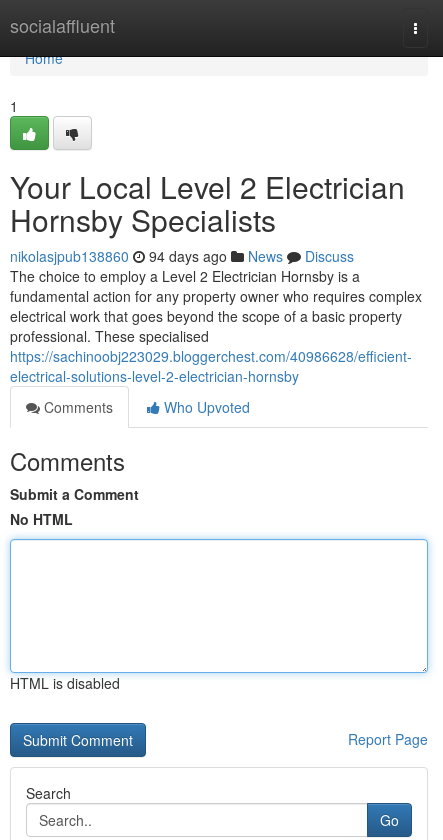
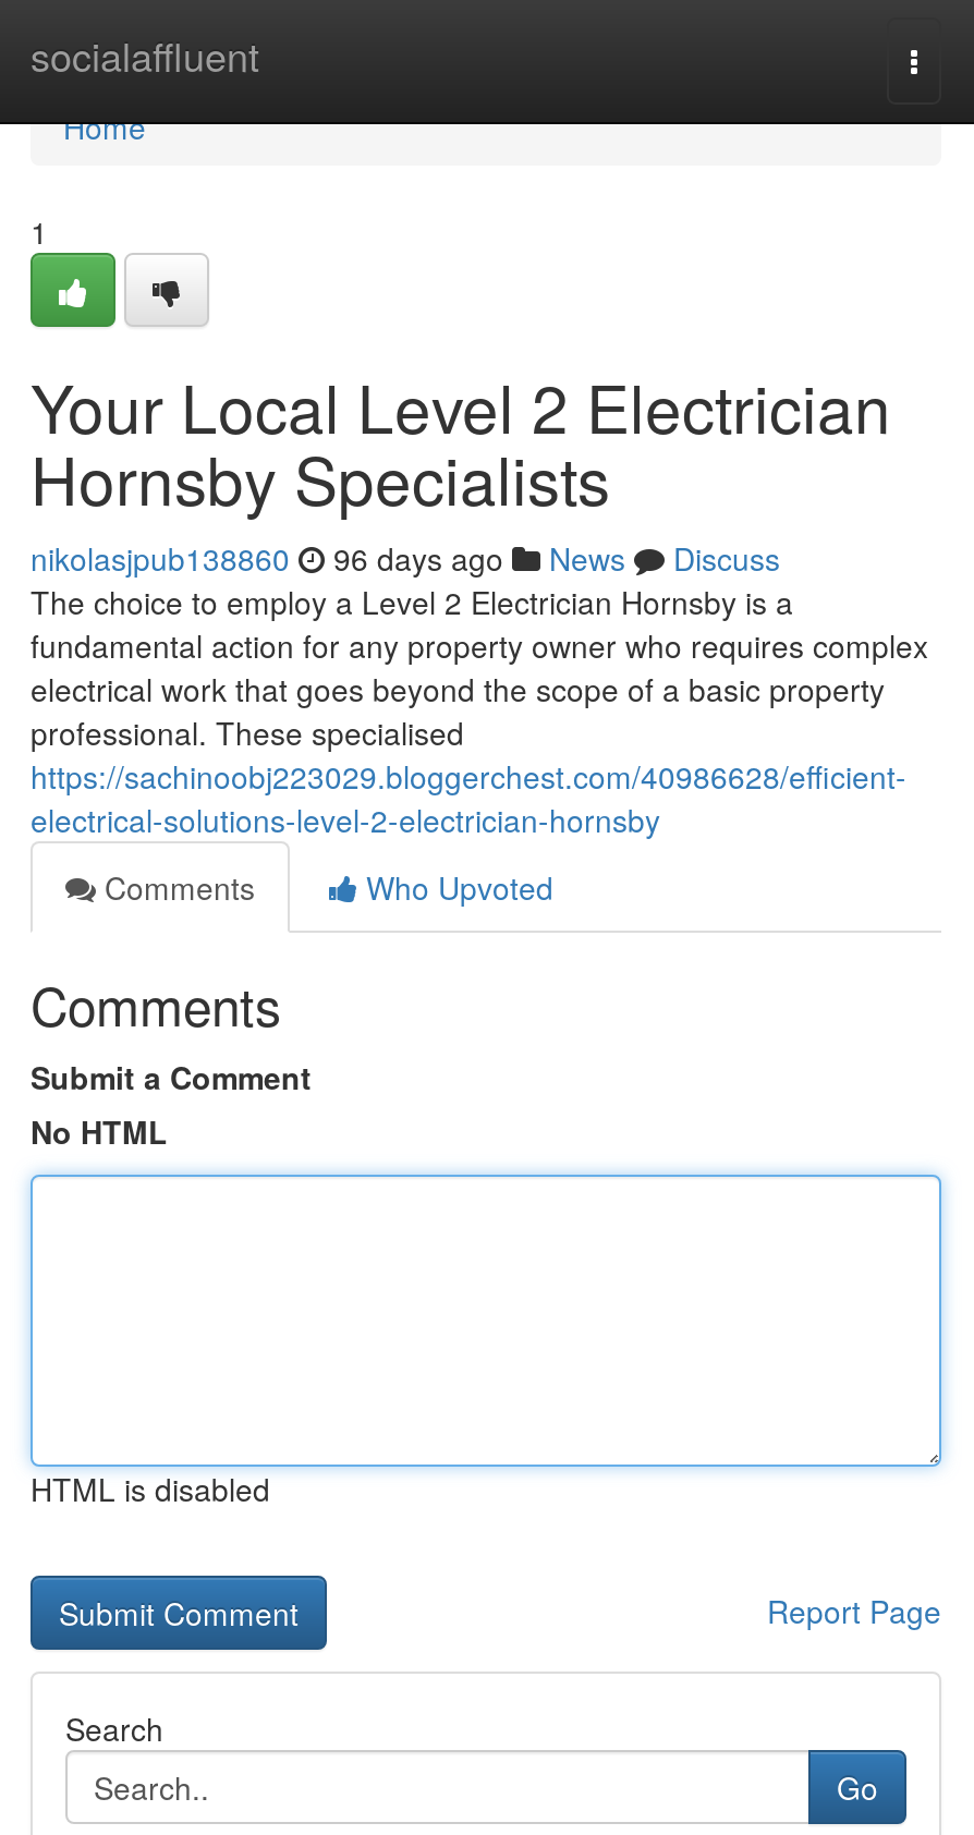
[10,246,354,266] nikolasjpub138860 94 days ago News Discuss -> [31,536,780,580] nikolasjpub138860 96 days ago News Discuss

